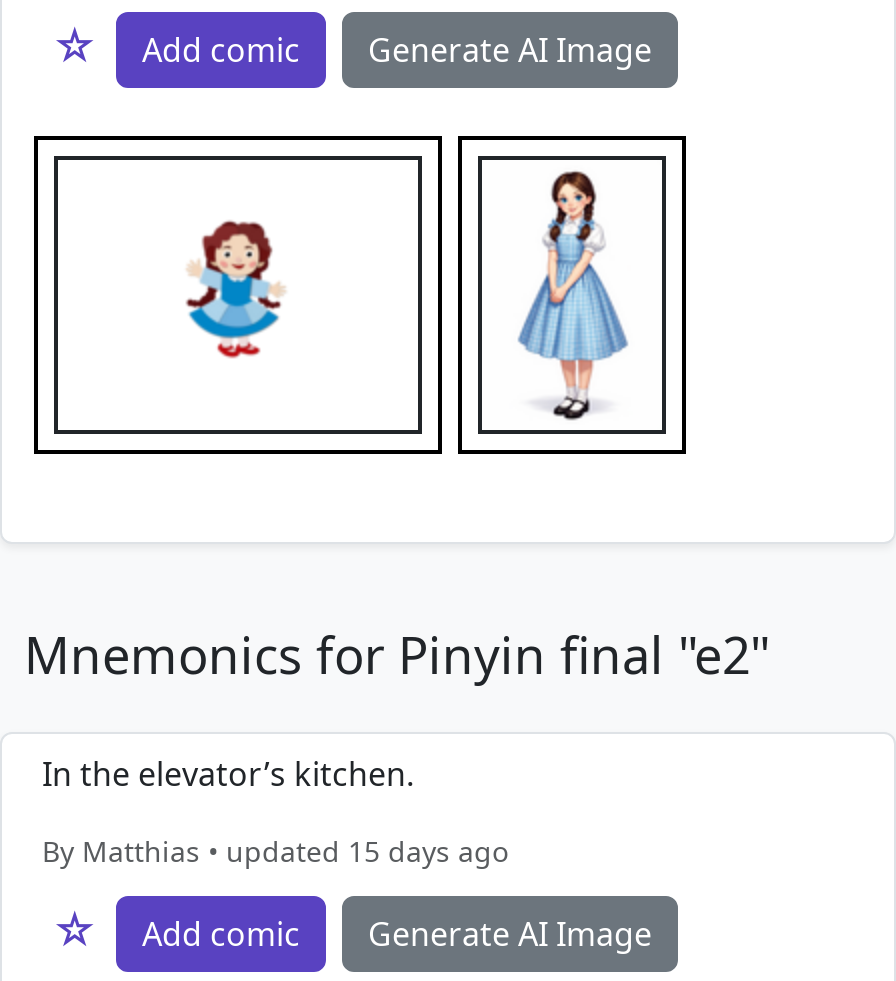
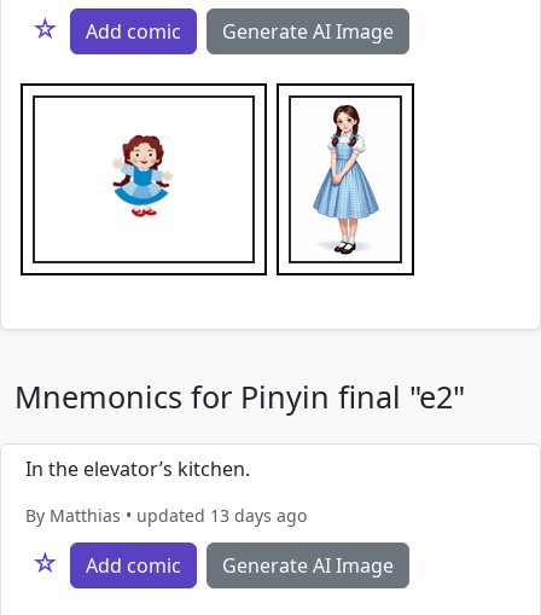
[42,832,508,870] By Matthias • updated 15 days ago -> [25,504,307,527] By Matthias • updated 13 days ago

